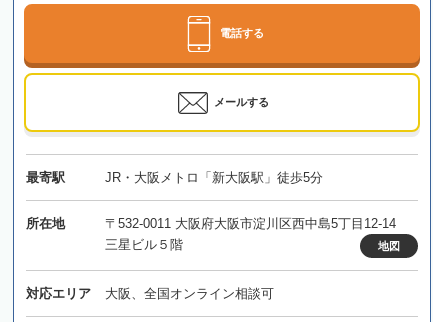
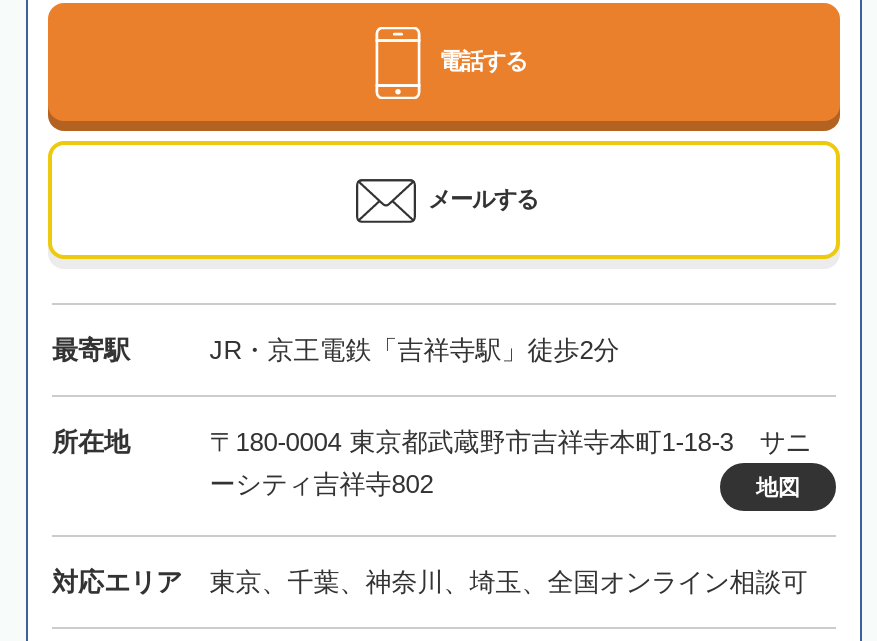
[105,170,323,185] JR・大阪メトロ「新大阪駅」徒歩5分 -> [209,334,619,364] JR・京王電鉄「吉祥寺駅」徒歩2分
[105,216,409,252] 〒532-0011 大阪府大阪市淀川区西中島5丁目12-14 | 三星ビル５階 -> [209,426,811,498] 〒180-0004 東京都武蔵野市吉祥寺本町1-18-3 サニ | ーシティ吉祥寺802
[105,286,274,301] 大阪、全国オンライン相談可 -> [209,566,807,596] 東京、千葉、神奈川、埼玉、全国オンライン相談可

